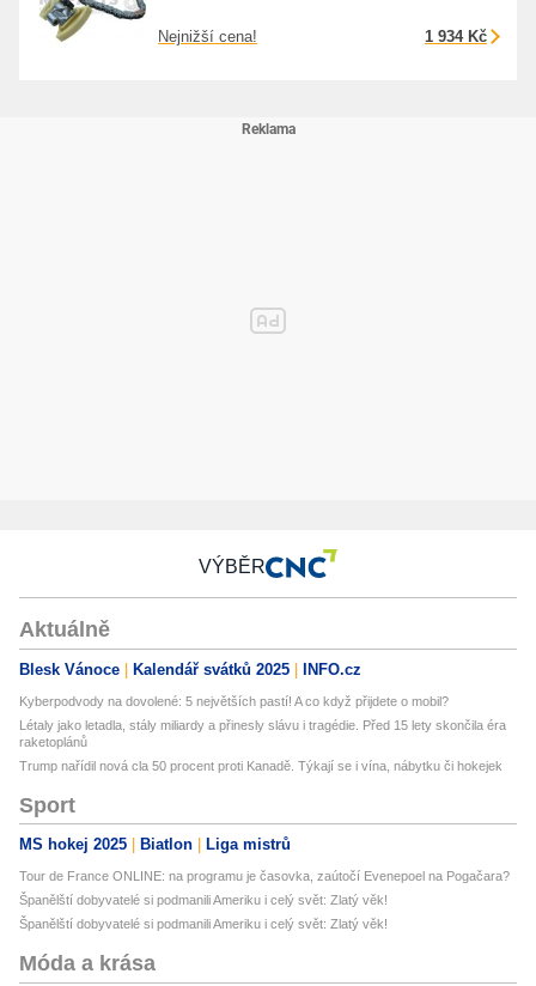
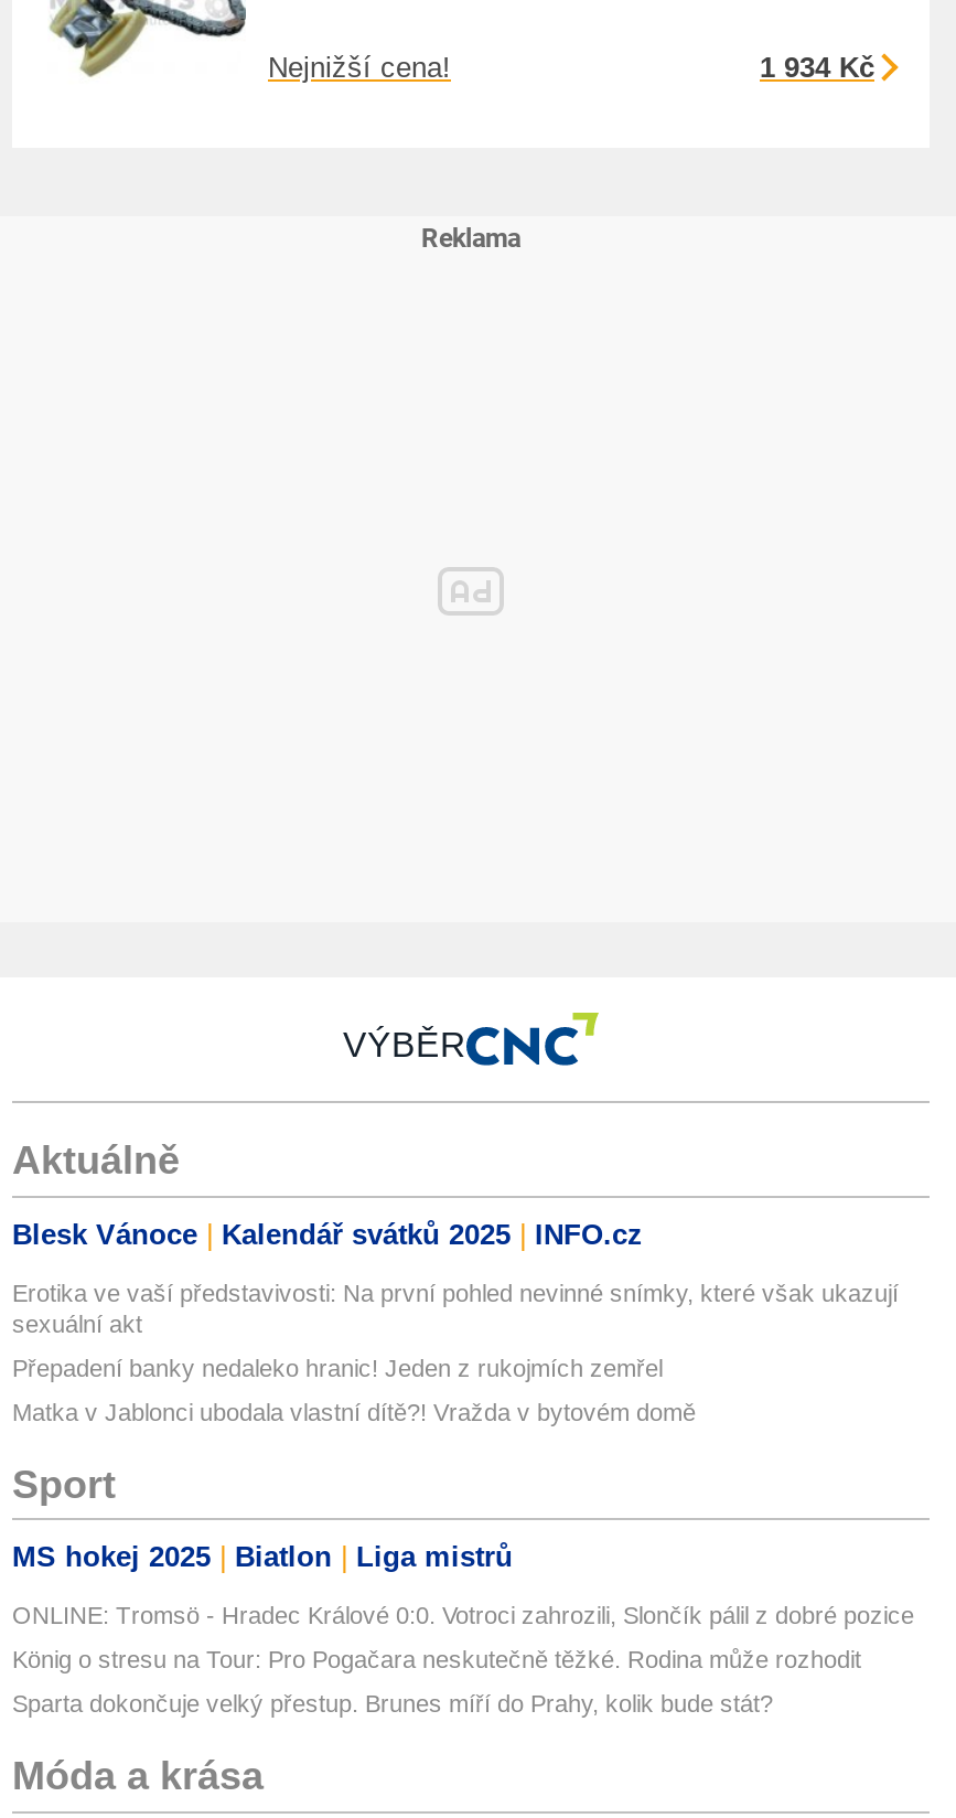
[19,694,449,708] Kyberpodvody na dovolené: 5 největších pastí! A co když přijdete o mobil? -> [12,1279,899,1336] Erotika ve vaší představivosti: Na první pohled nevinné snímky, které však ukazují | sexuální akt
[19,718,506,749] Létaly jako letadla, stály miliardy a přinesly slávu i tragédie. Před 15 lety skončila éra | raketoplánů -> [12,1354,663,1380] Přepadení banky nedaleko hranic! Jeden z rukojmích zemřel
[19,758,502,773] Trump nařídil nová cla 50 procent proti Kanadě. Týkají se i vína, nábytku či hokejek -> [12,1398,696,1425] Matka v Jablonci ubodala vlastní dítě?! Vražda v bytovém domě
[19,869,510,883] Tour de France ONLINE: na programu je časovka, zaútočí Evenepoel na Pogačara? -> [12,1602,914,1629] ONLINE: Tromsö - Hradec Králové 0:0. Votroci zahrozili, Slončík pálil z dobré pozice
[19,893,388,907] Španělští dobyvatelé si podmanili Ameriku i celý svět: Zlatý věk! -> [12,1646,861,1673] König o stresu na Tour: Pro Pogačara neskutečně těžké. Rodina může rozhodit
[19,917,388,931] Španělští dobyvatelé si podmanili Ameriku i celý svět: Zlatý věk! -> [12,1690,773,1717] Sparta dokončuje velký přestup. Brunes míří do Prahy, kolik bude stát?

